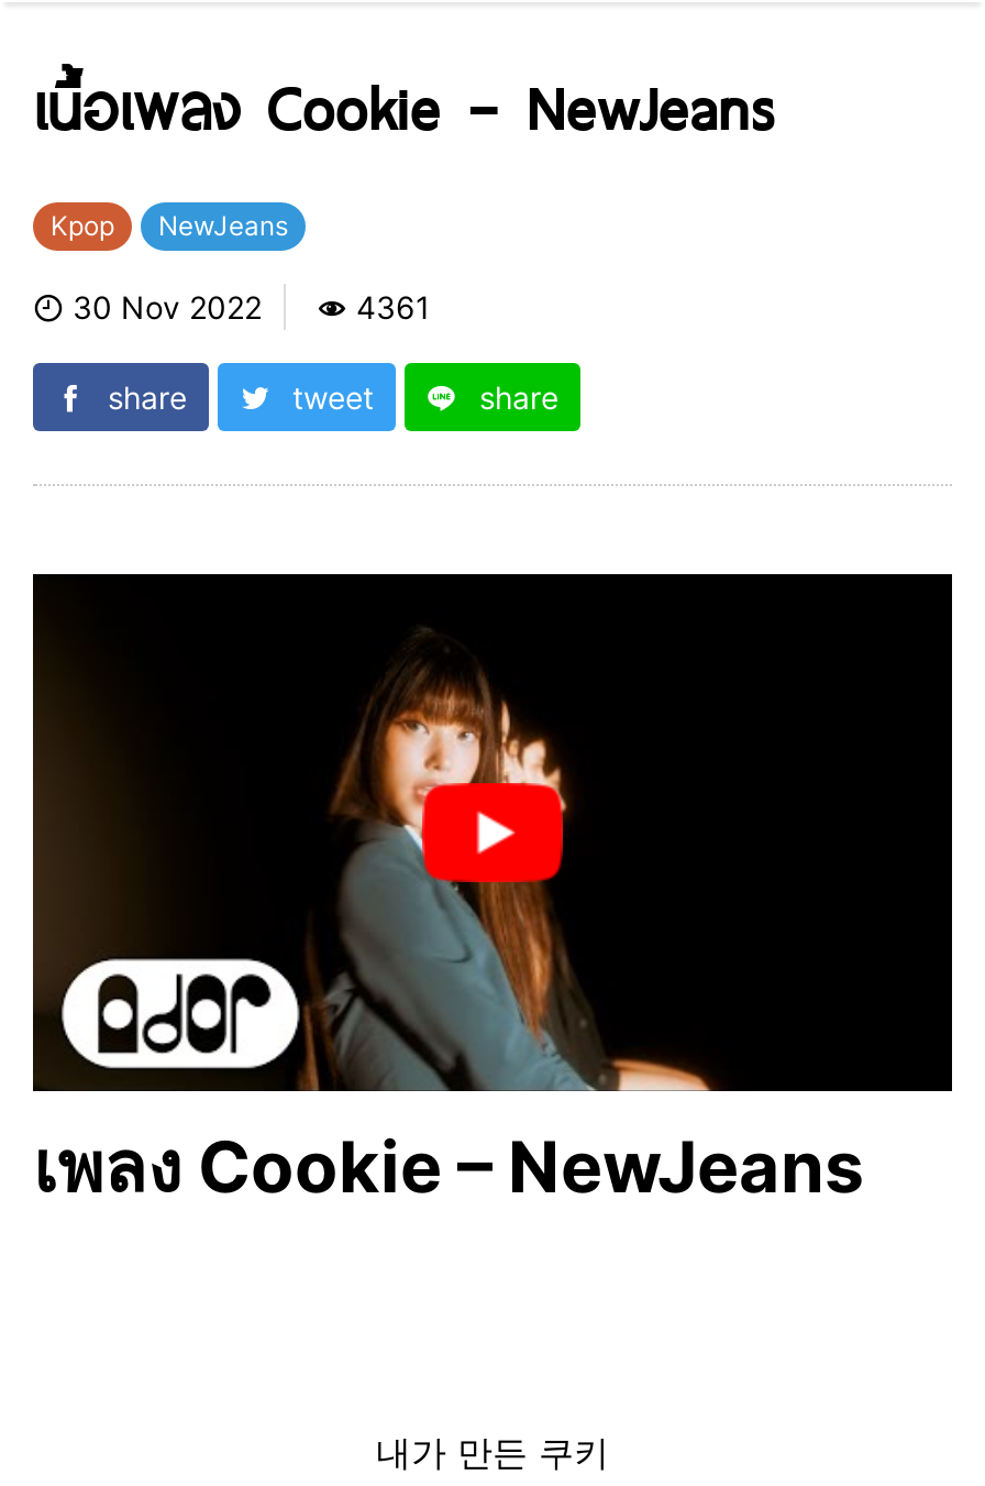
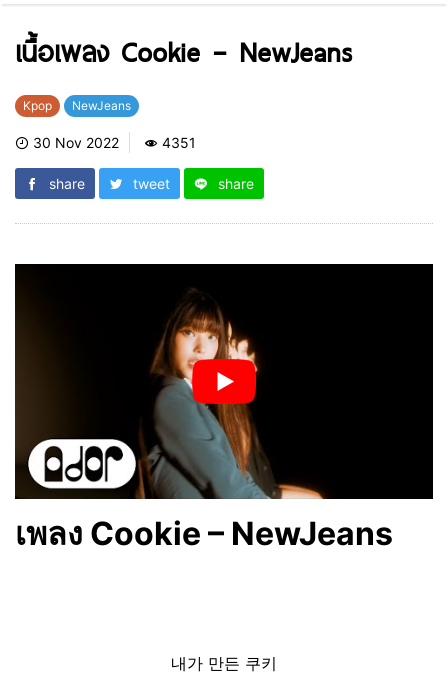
[347,288,431,326] 4361 -> [158,134,196,151] 4351

